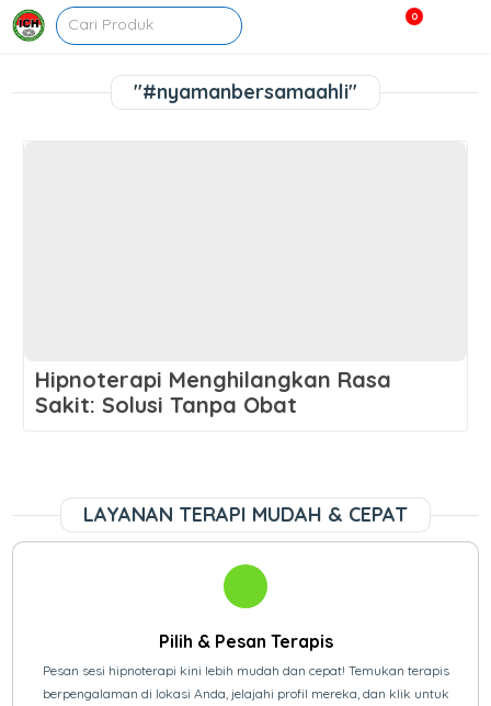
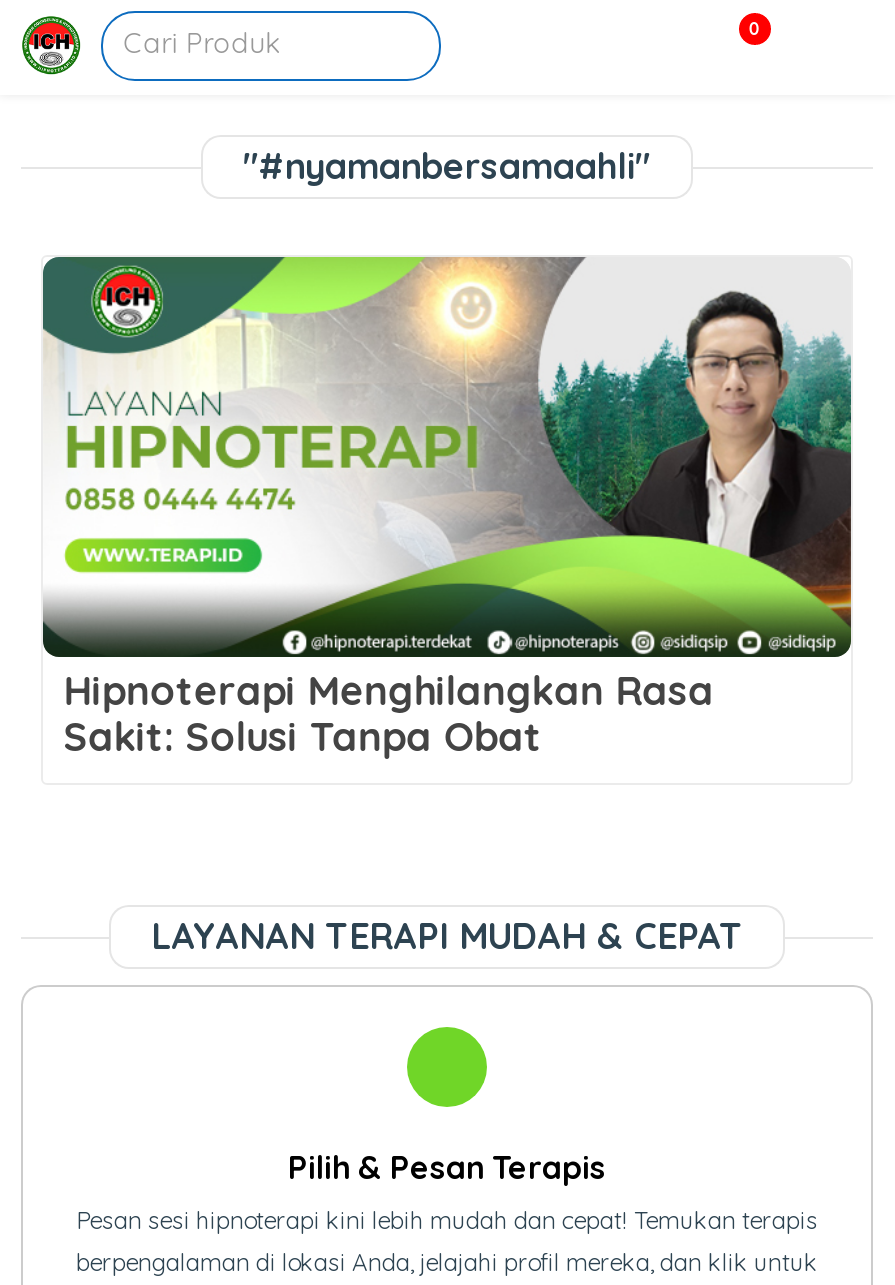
none -> [41,255,853,659] [image]

